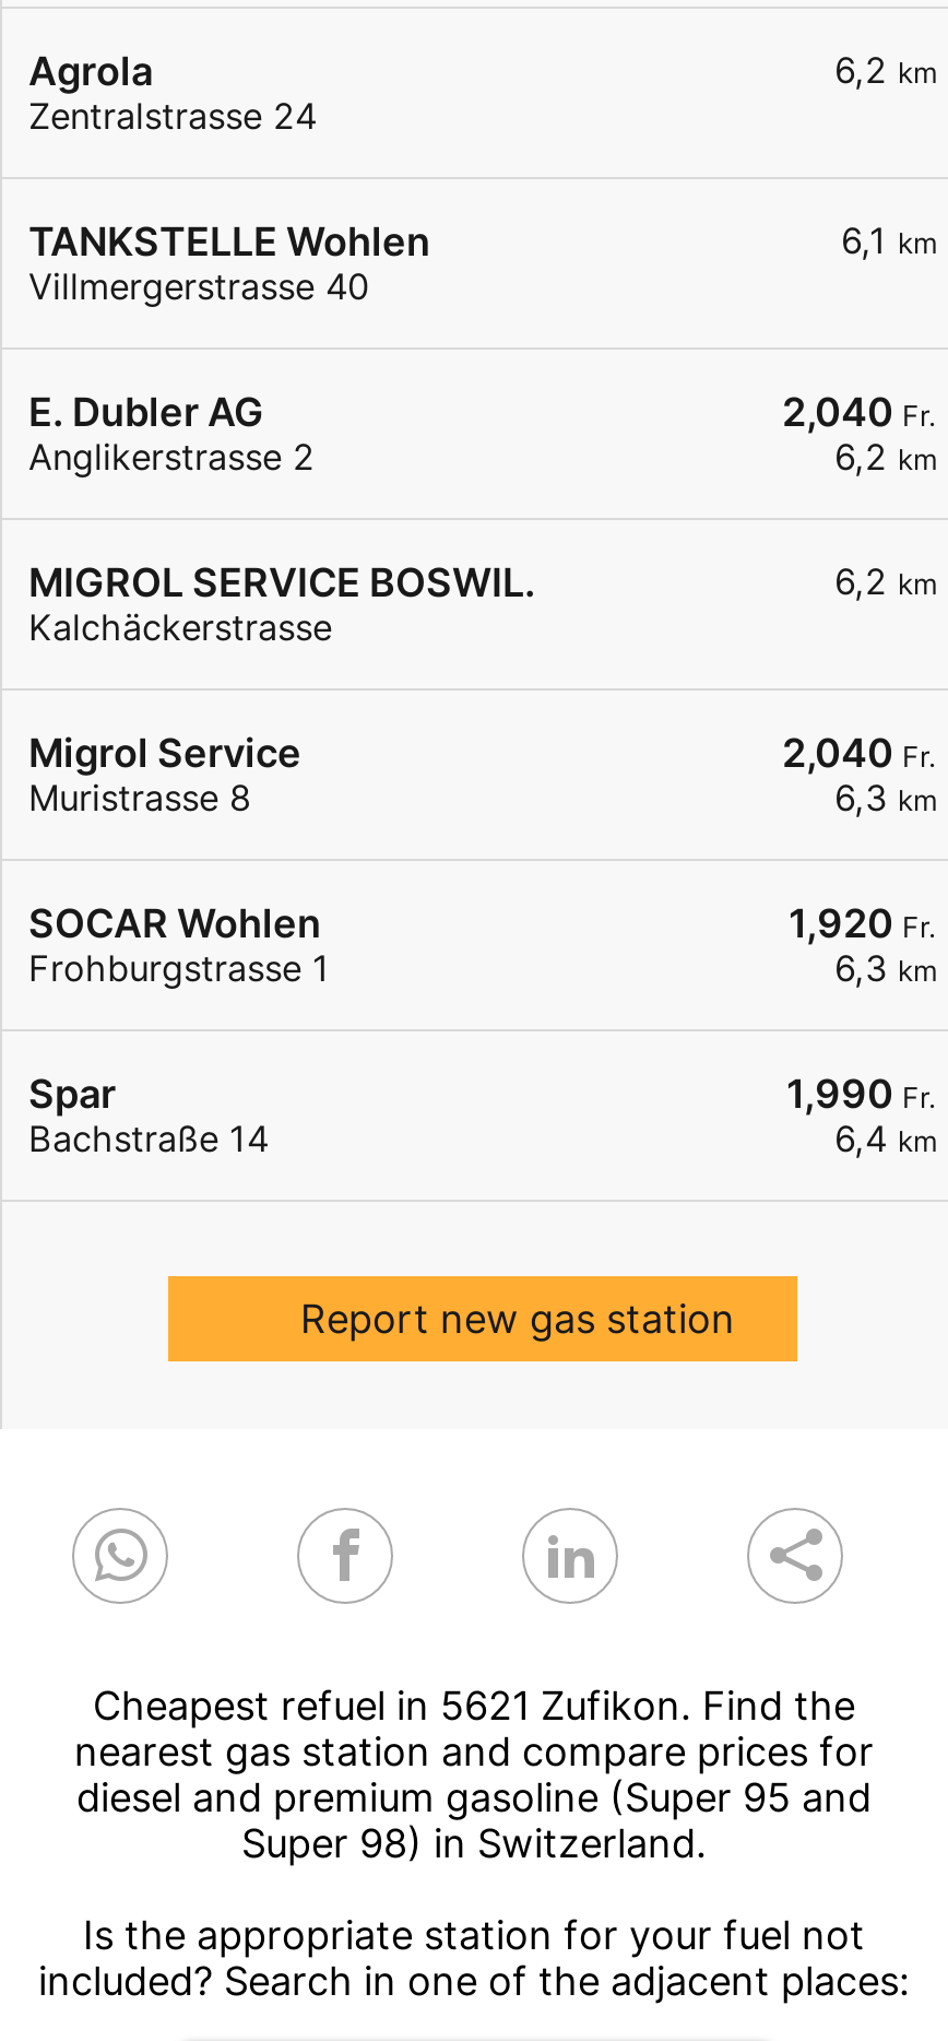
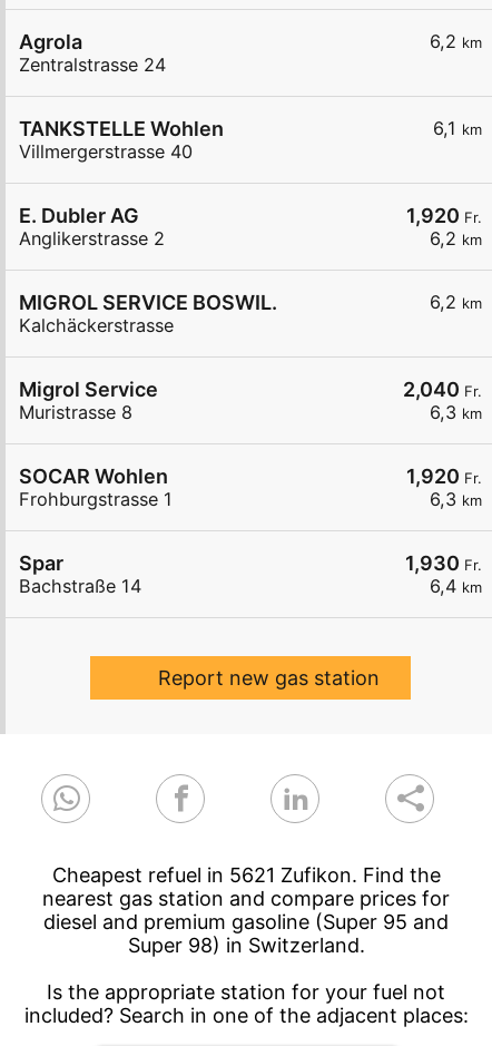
[782,389,937,435] 2,040 Fr. -> [406,204,482,227] 1,920 Fr.
[786,1071,937,1117] 1,990 Fr. -> [405,551,482,575] 1,930 Fr.

